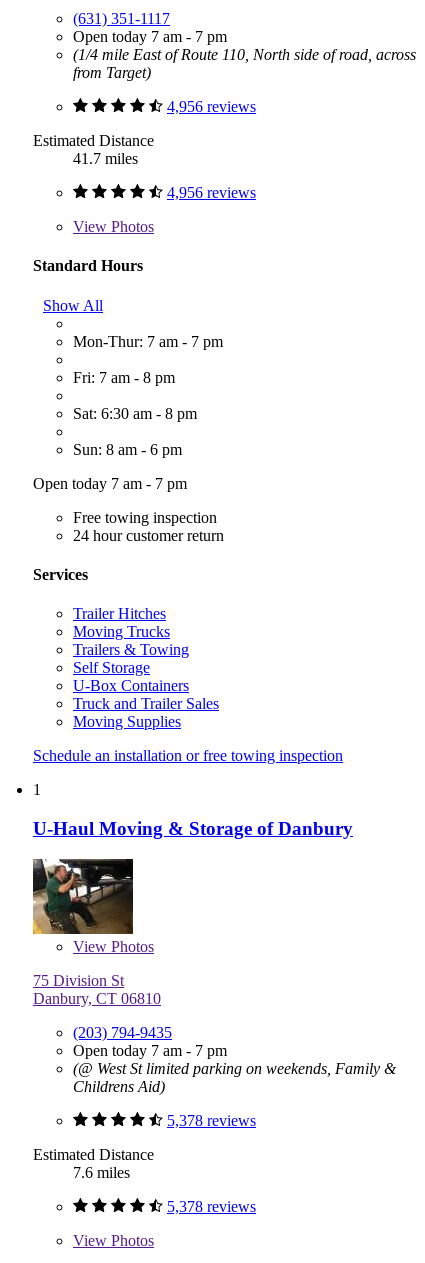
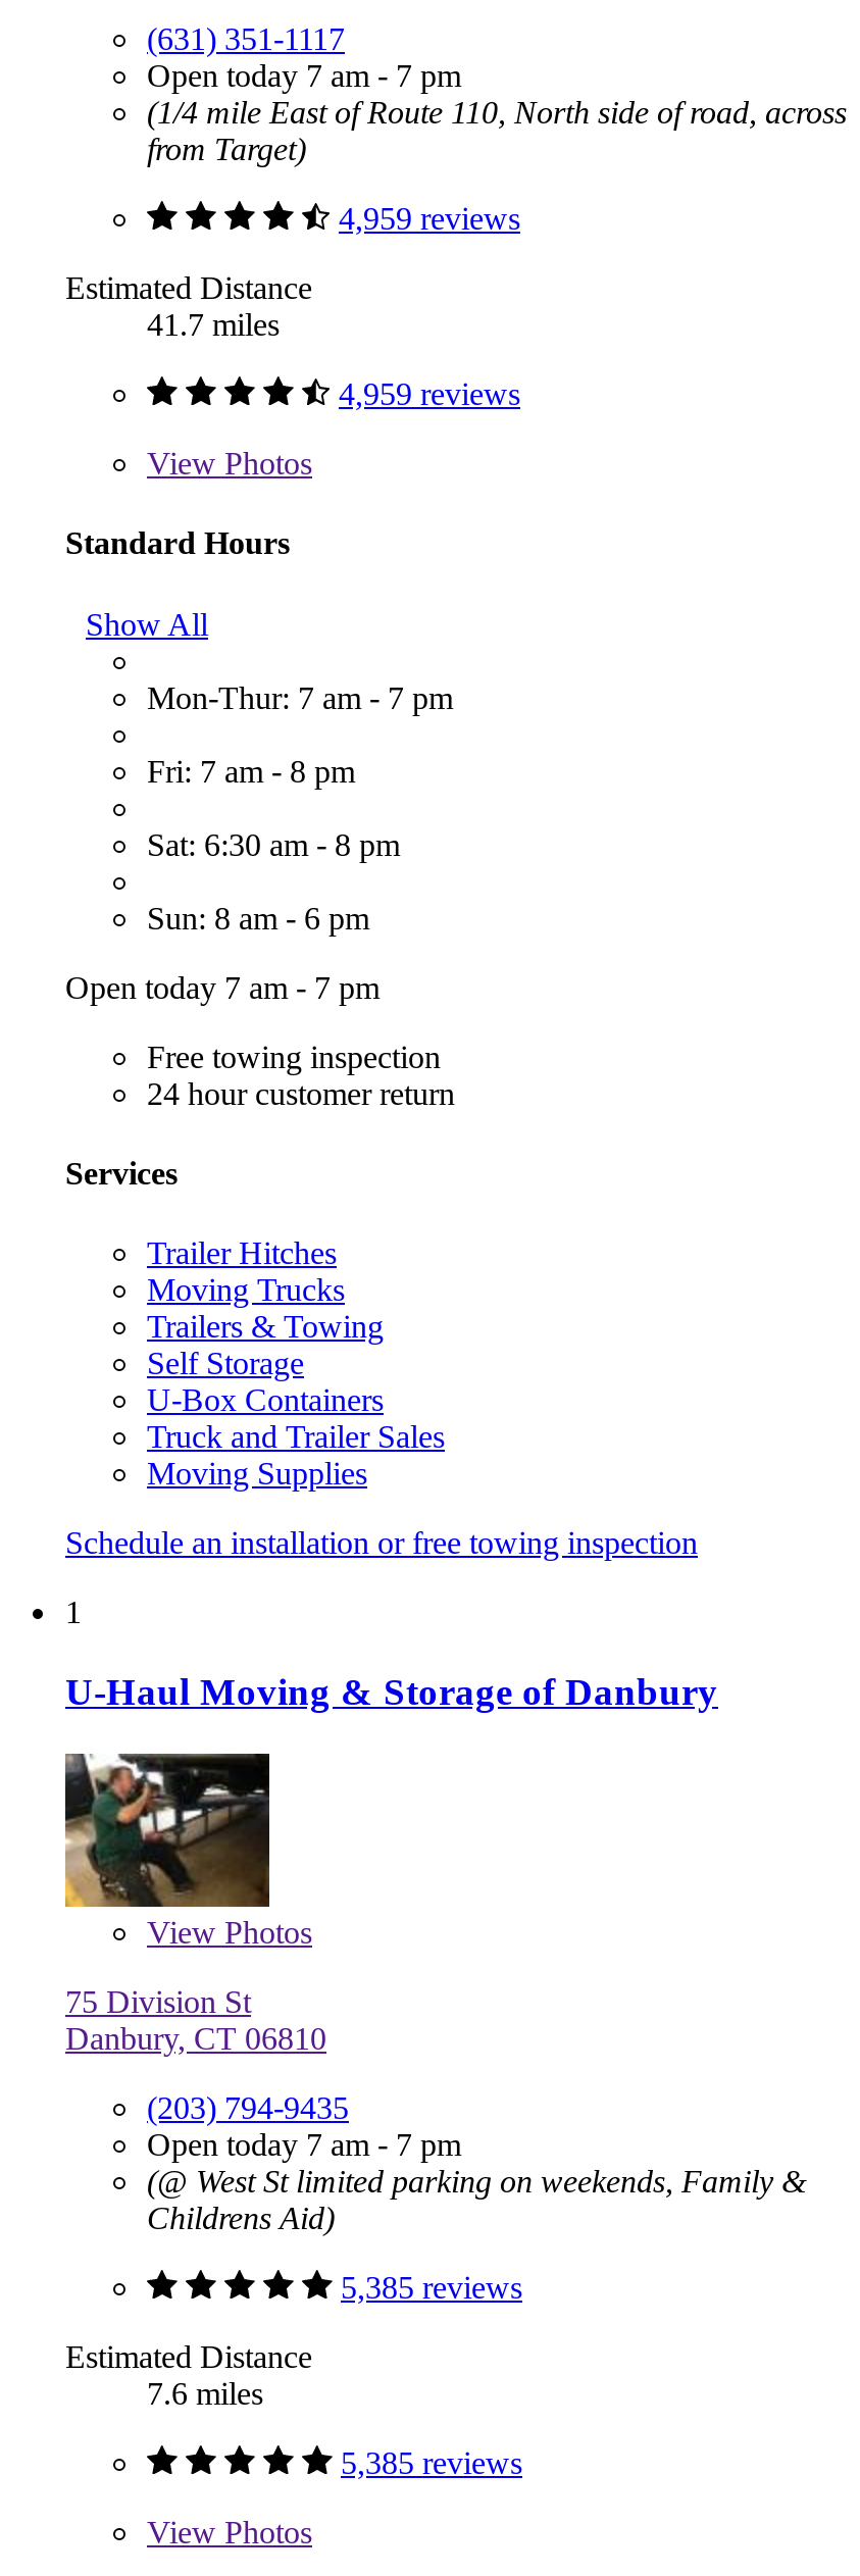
[167,98,256,115] 4,956 reviews -> [339,201,520,236] 4,959 reviews
[167,184,256,201] 4,956 reviews -> [339,376,520,411] 4,959 reviews
[167,1111,256,1128] 5,378 reviews -> [341,2269,522,2304] 5,385 reviews
[167,1197,256,1214] 5,378 reviews -> [341,2444,522,2479] 5,385 reviews

